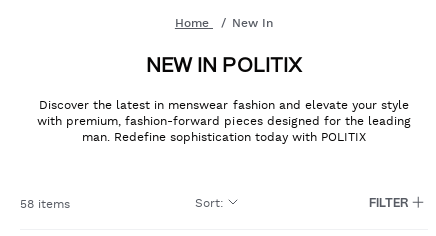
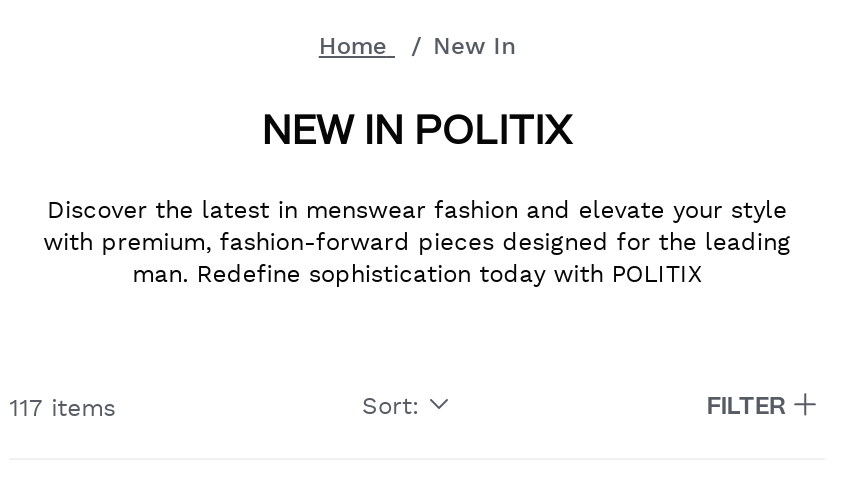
[20,197,70,211] 58 items -> [9,394,115,422] 117 items

